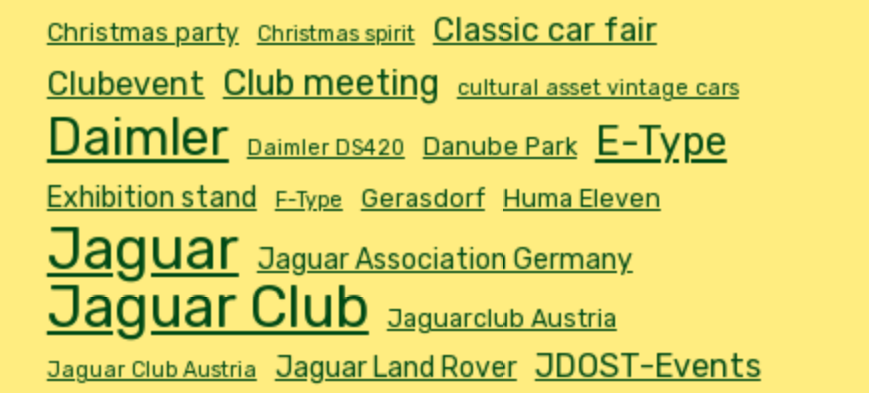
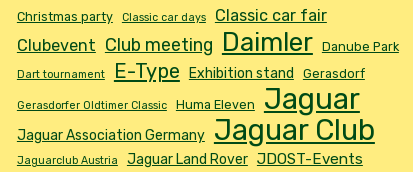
[257,20,415,46] Christmas spirit -> [122,10,206,23] Classic car days
[47,60,739,382] Clubevent Club meeting | cultural asset vintage cars | Daimler | Daimler DS420 | Danube Park E-Type | Exhibition stand | F-Type | Gerasdorf Huma Eleven | Jaguar Jaguar Association Germany | Jaguar Club Jaguarclub Austria | Jaguar Club Austria -> [17,26,399,166] Clubevent Club meeting Daimler Danube Park | Dart tournament | E-Type Exhibition stand Gerasdorf | Gerasdorfer Oldtimer Classic | Huma Eleven Jaguar | Jaguar Association Germany Jaguar Club | Jaguarclub Austria

